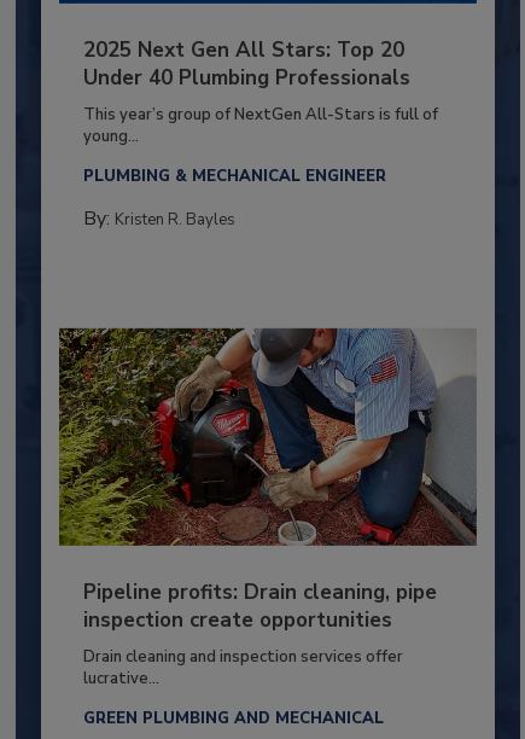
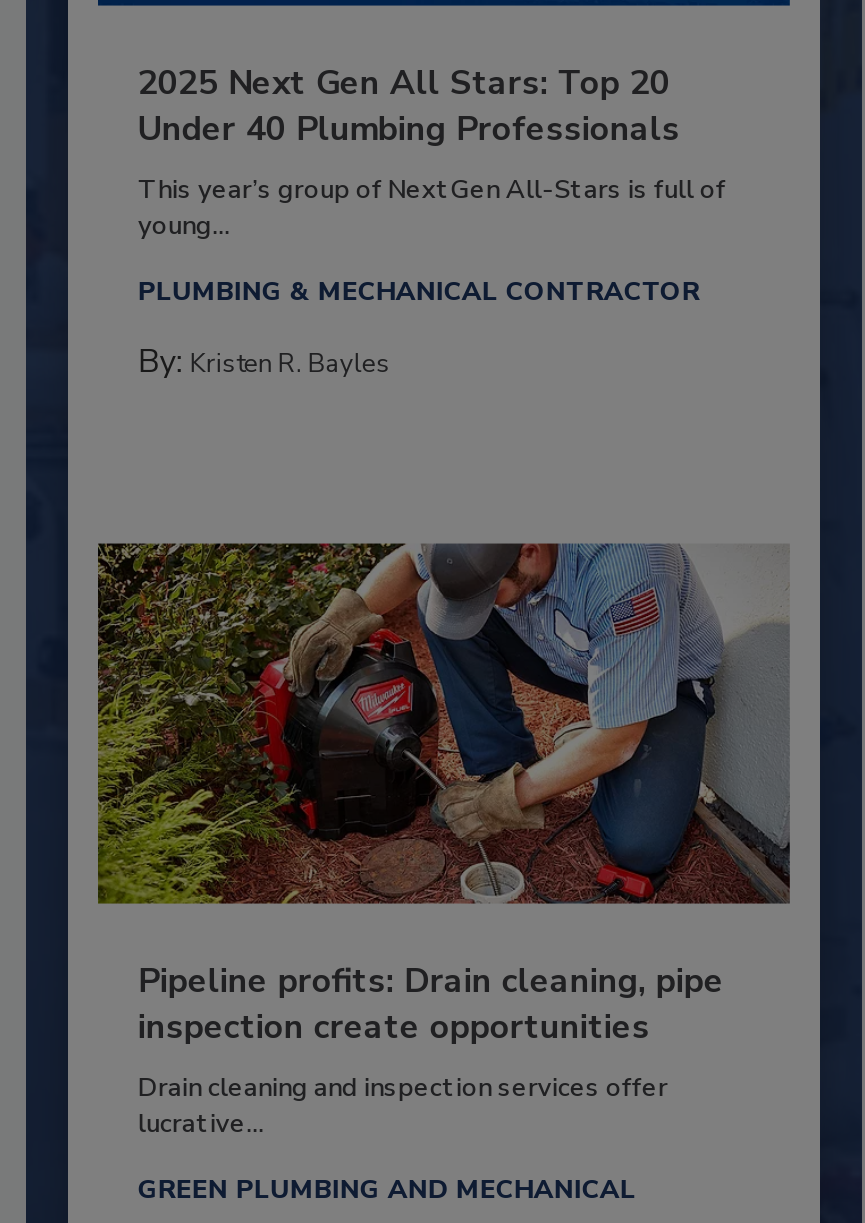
[83,166,386,187] PLUMBING & MECHANICAL ENGINEER -> [138,274,700,310] PLUMBING & MECHANICAL CONTRACTOR

